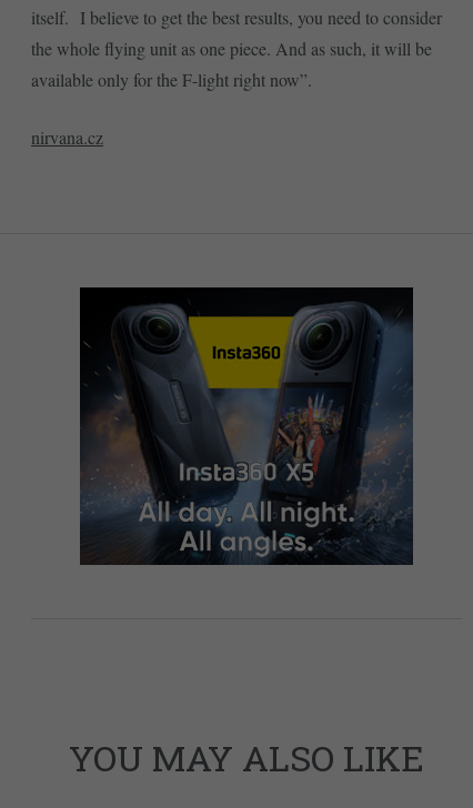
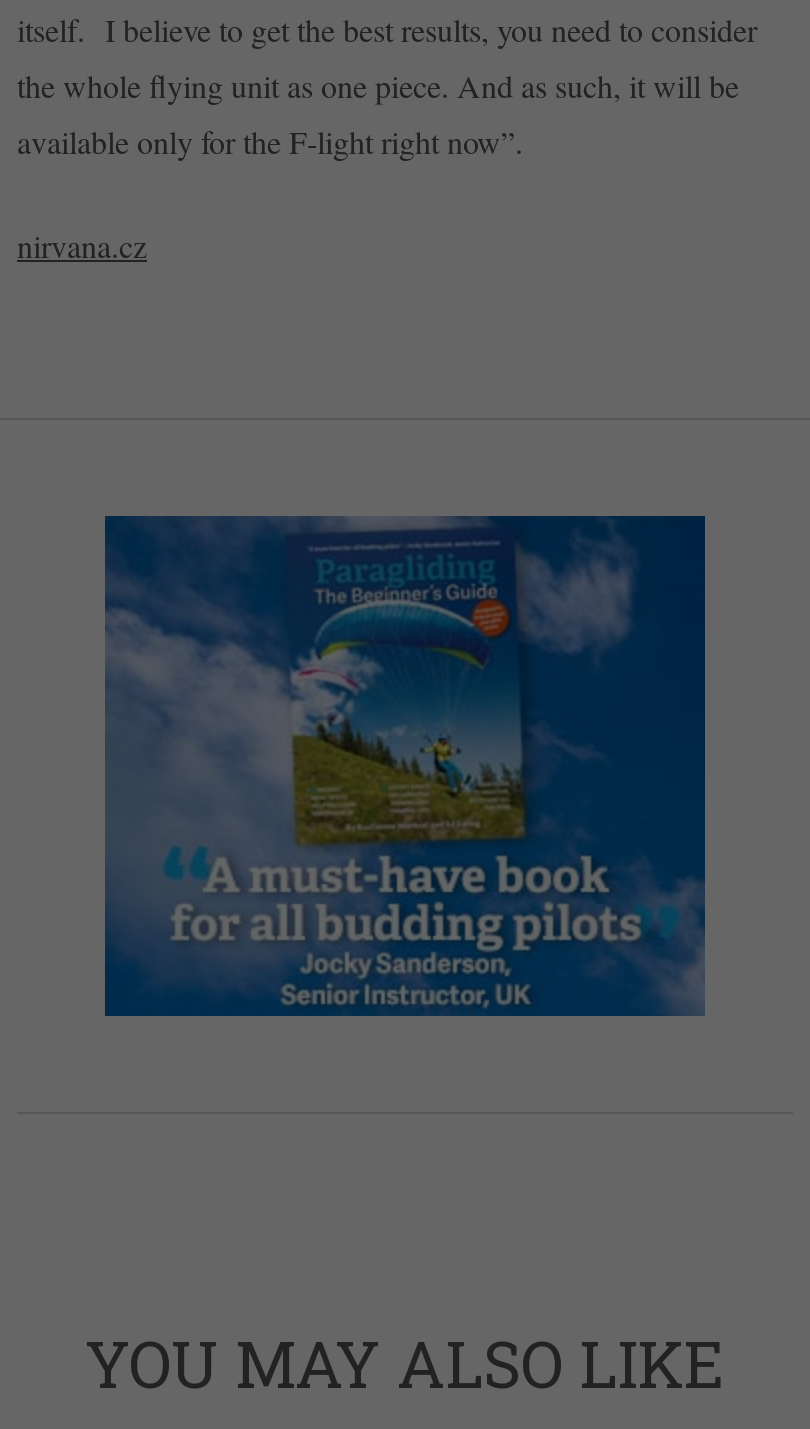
[79,286,414,566] [image] -> [103,514,707,1018] [image]

